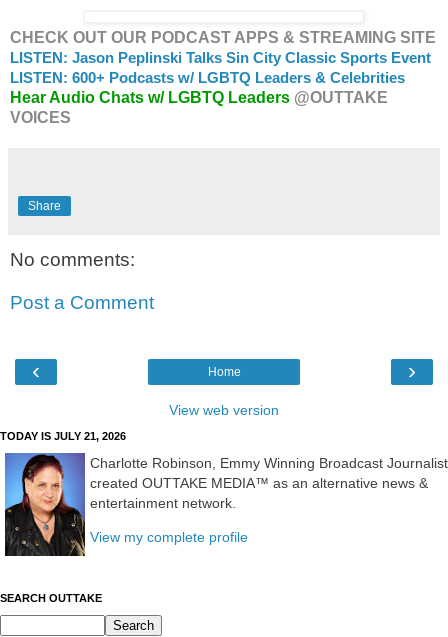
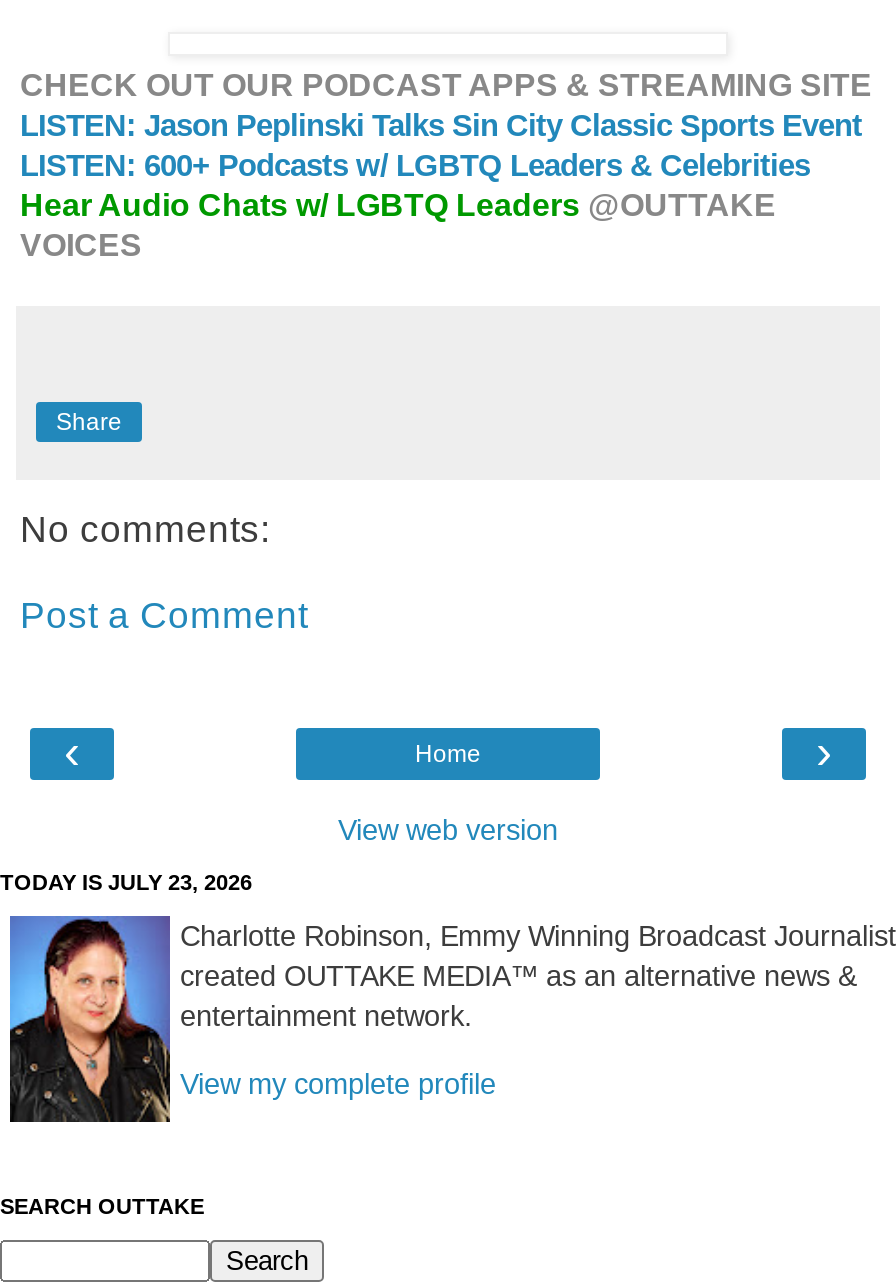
[0,430,126,442] TODAY IS JULY 21, 2026 -> [0,870,252,894] TODAY IS JULY 23, 2026

